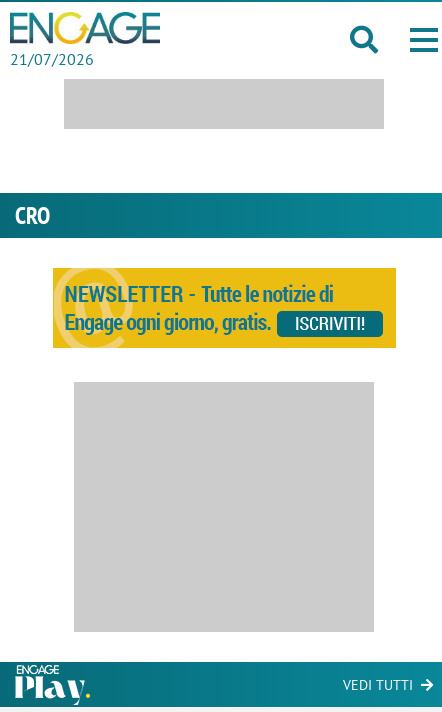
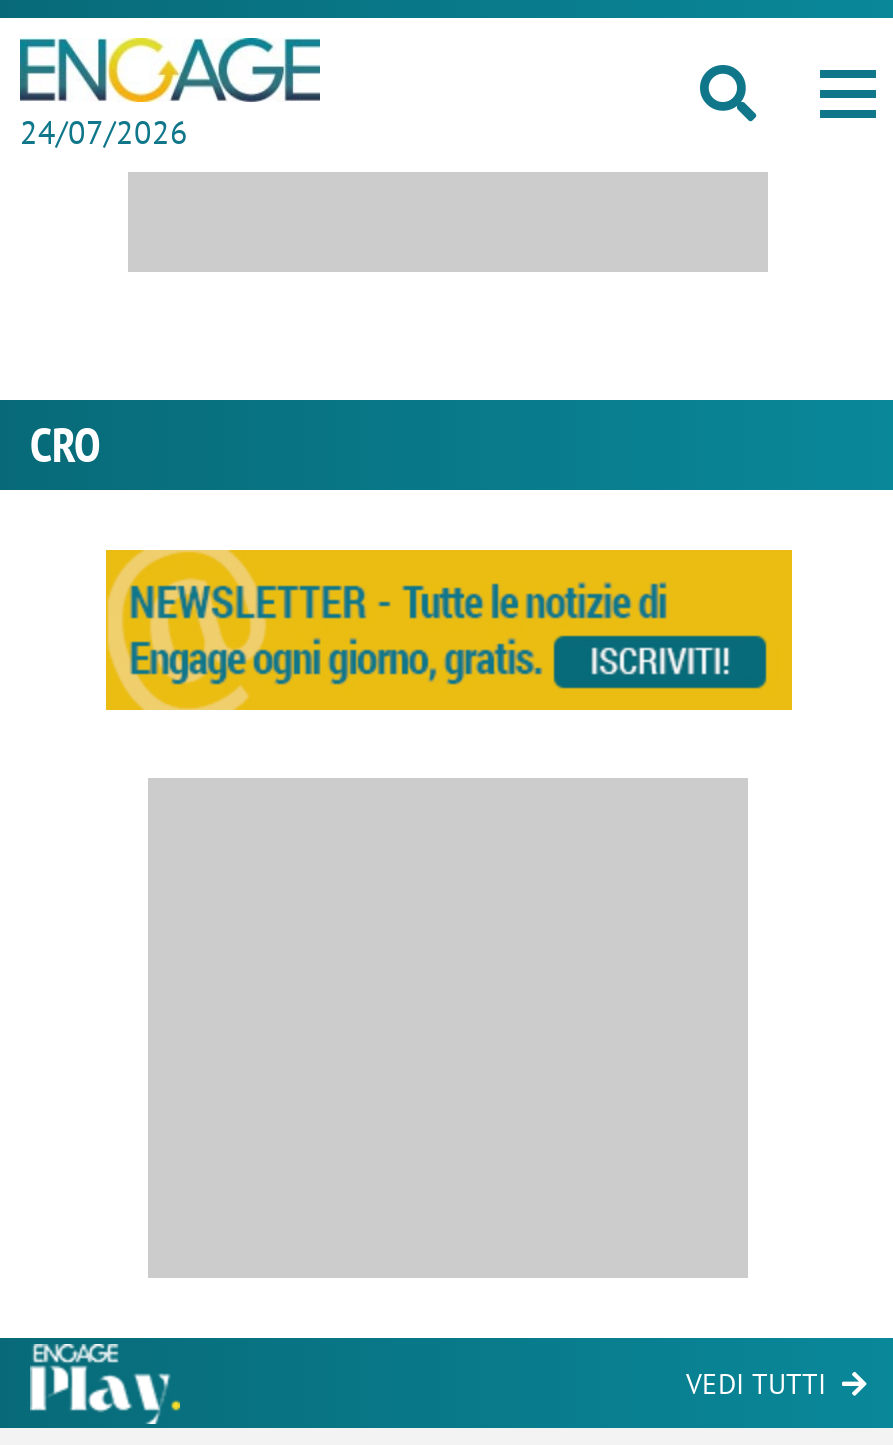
[10,49,94,69] 21/07/2026 -> [20,112,188,152] 24/07/2026

